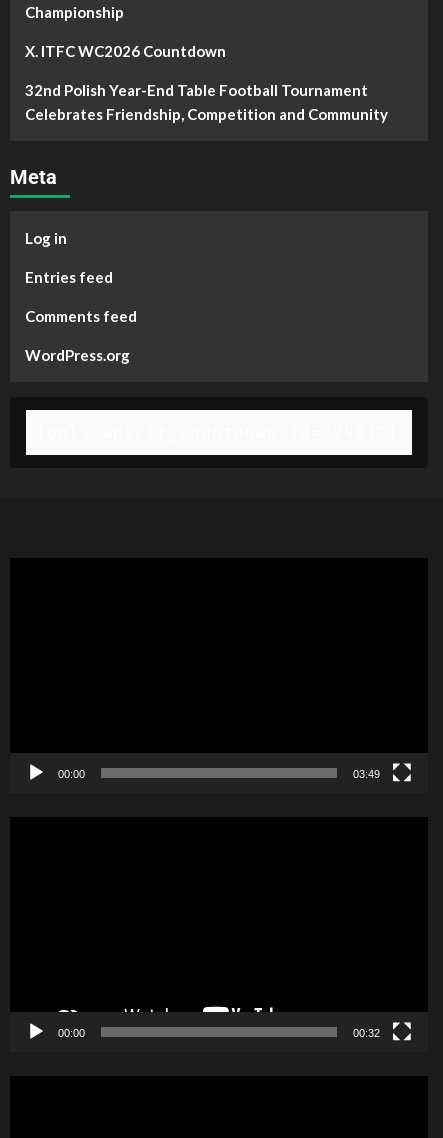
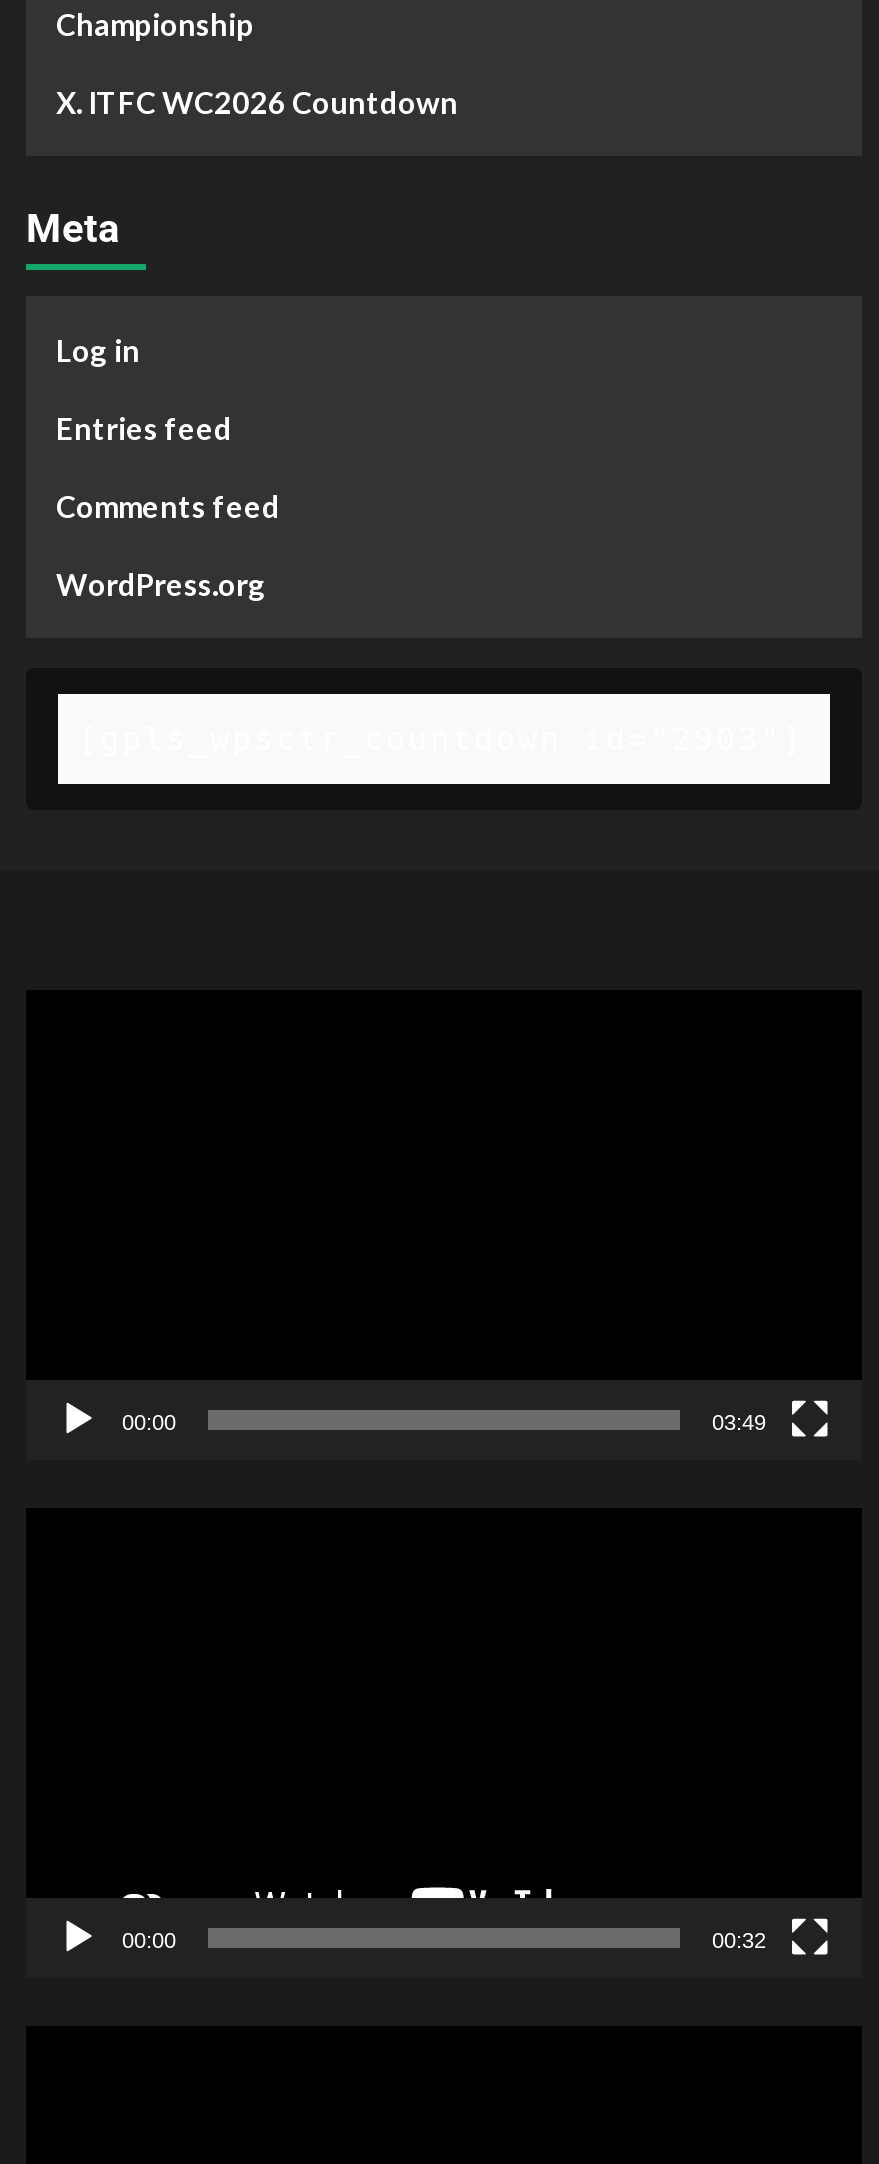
[25,81,388,123] 32nd Polish Year-End Table Football Tournament | Celebrates Friendship, Competition and Community -> none

